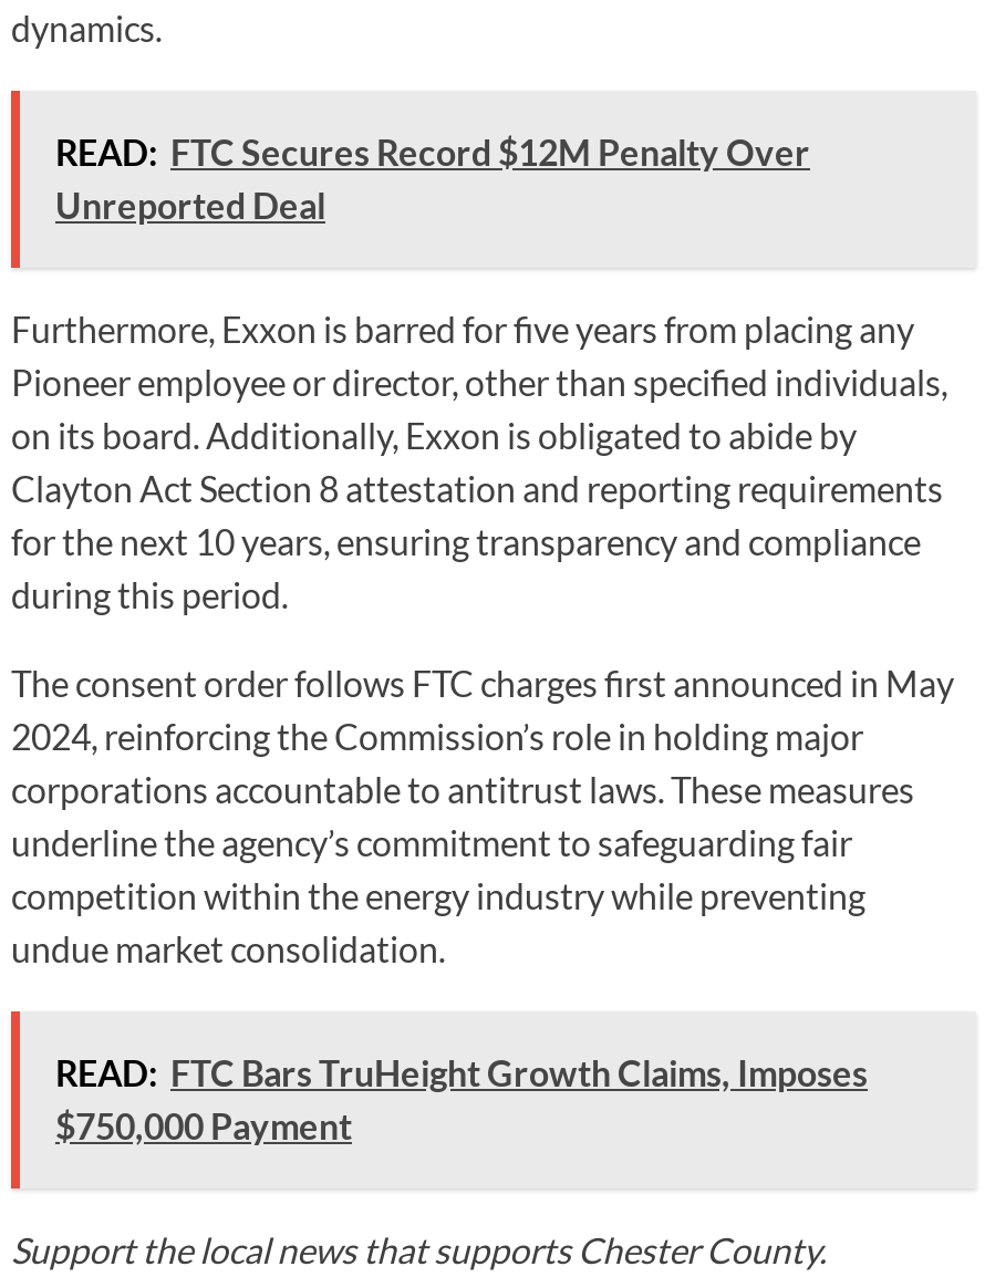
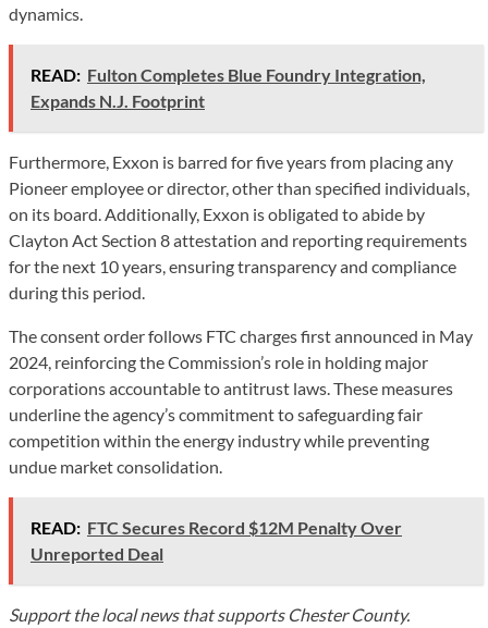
none -> [30,64,426,111] READ: Fulton Completes Blue Foundry Integration, | Expands N.J. Footprint
moved [55,130,810,225] -> [30,517,402,564]: READ: FTC Secures Record $12M Penalty Over | Unreported Deal
[55,1051,868,1146] READ: FTC Bars TruHeight Growth Claims, Imposes | $750,000 Payment -> none

